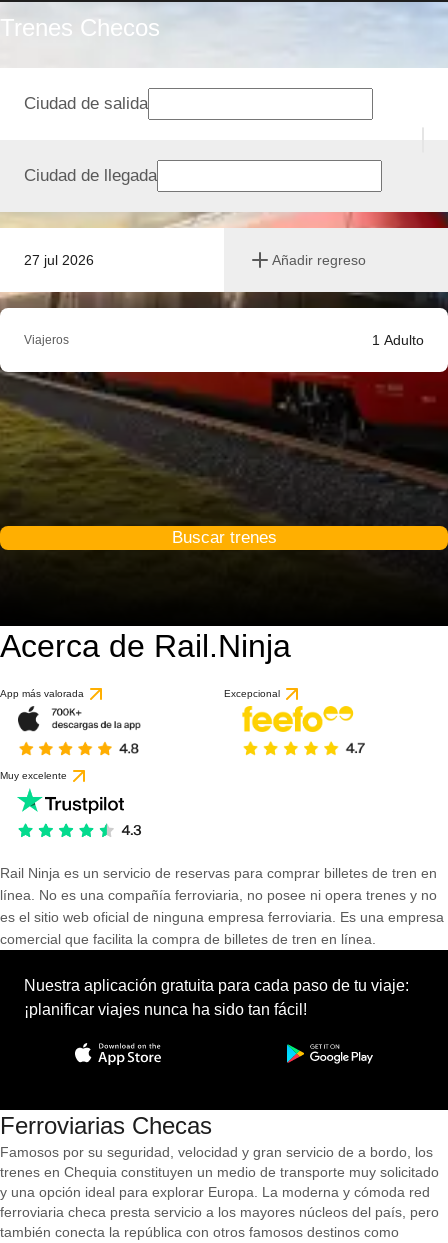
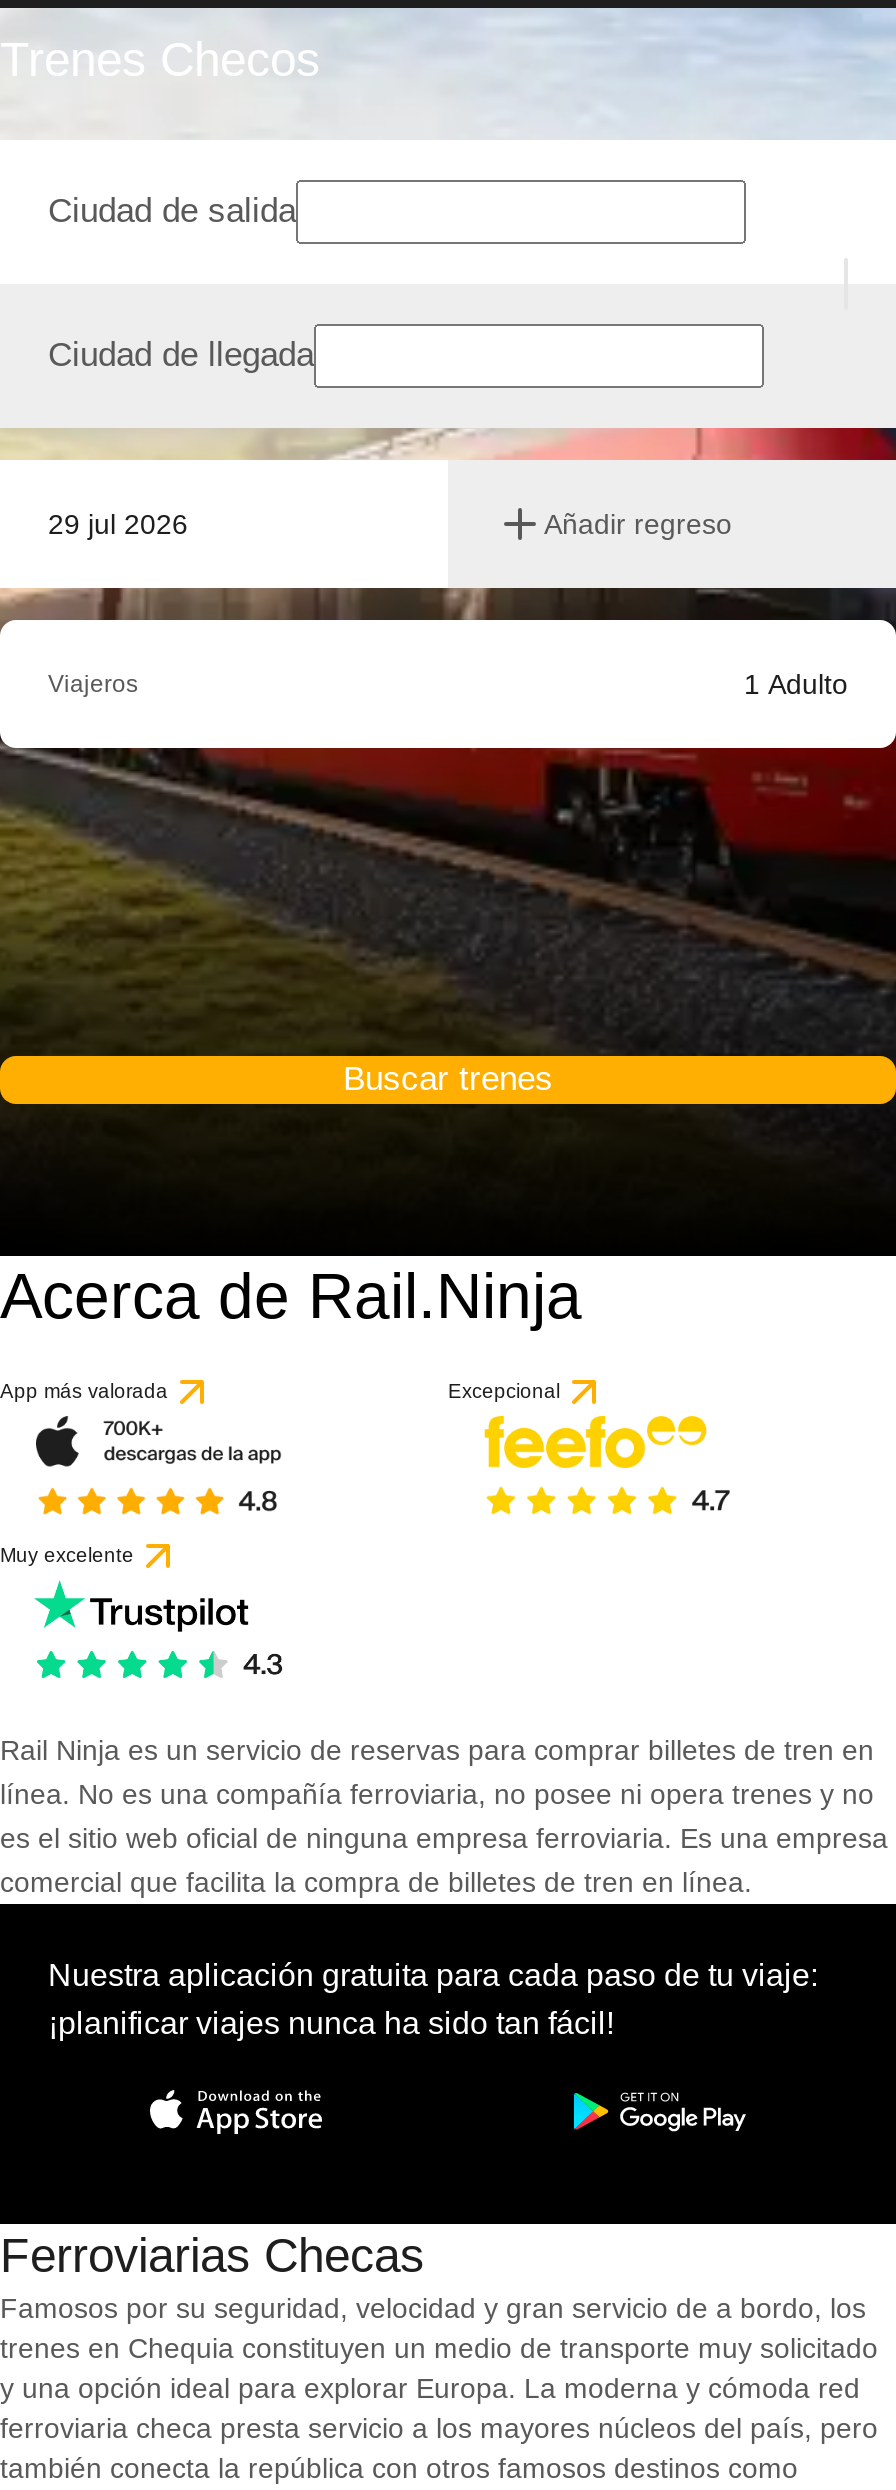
[24,252,94,268] 27 jul 2026 -> [48,508,188,540] 29 jul 2026

